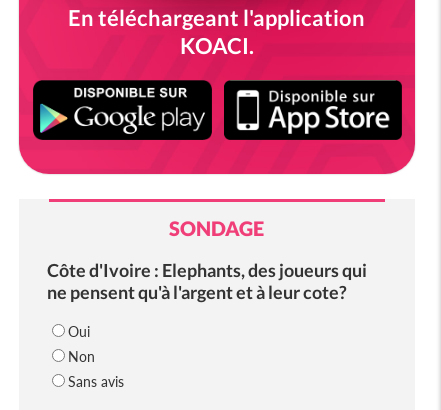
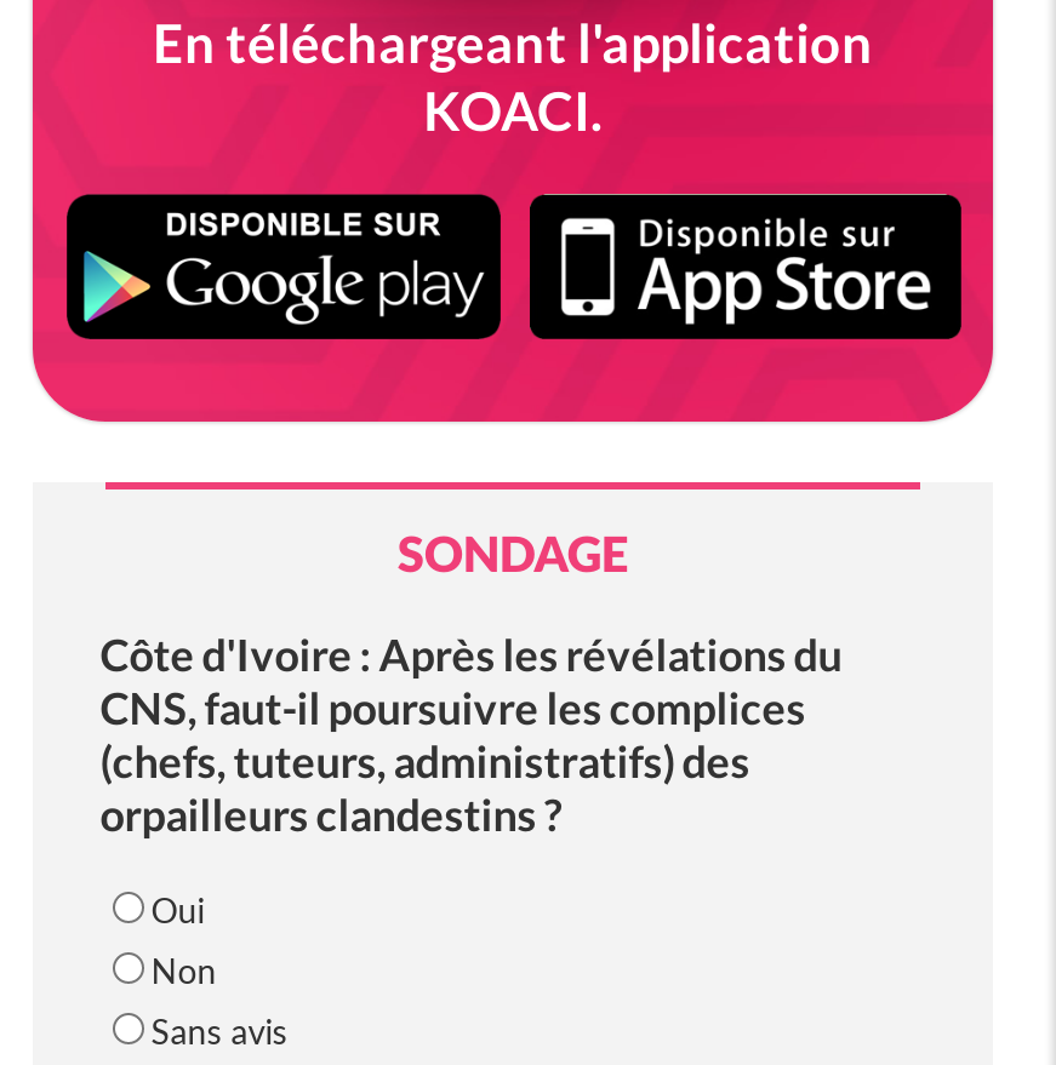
[47,259,367,303] Côte d'Ivoire : Elephants, des joueurs qui | ne pensent qu'à l'argent et à leur cote? -> [100,628,842,841] Côte d'Ivoire : Après les révélations du | CNS, faut-il poursuivre les complices | (chefs, tuteurs, administratifs) des | orpailleurs clandestins ?

